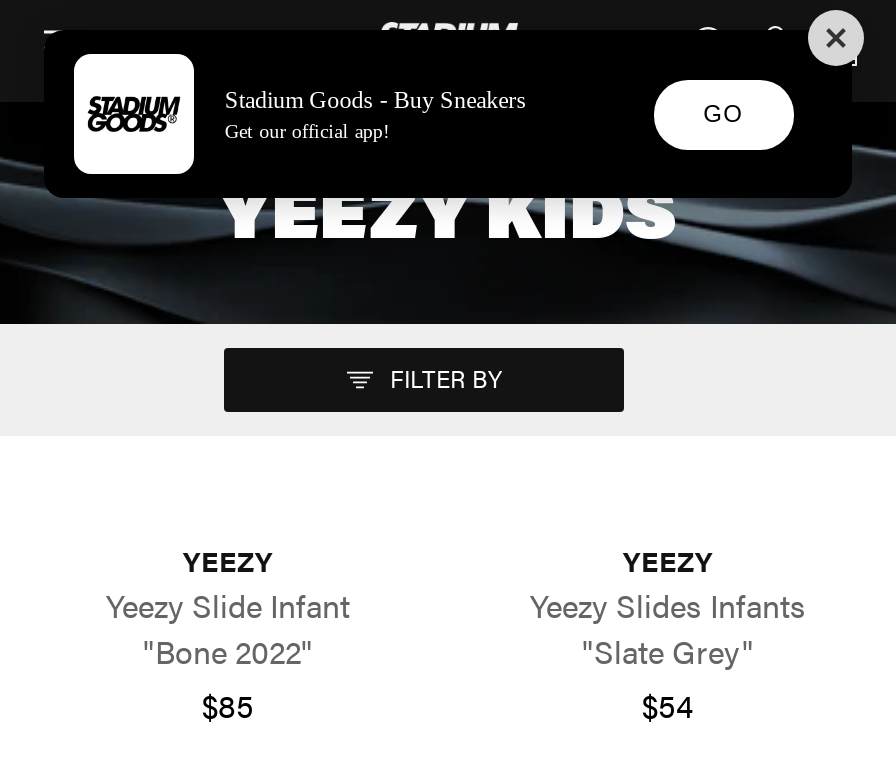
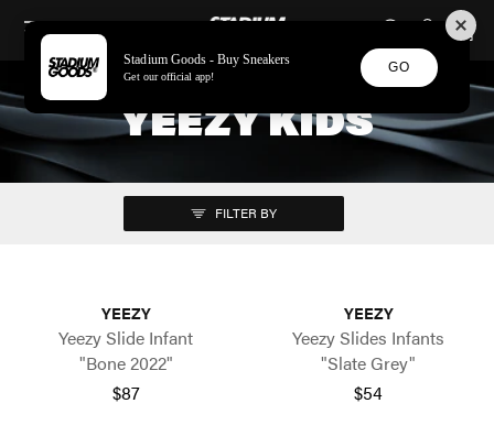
[202,682,254,728] $85 -> [112,380,139,405] $87

